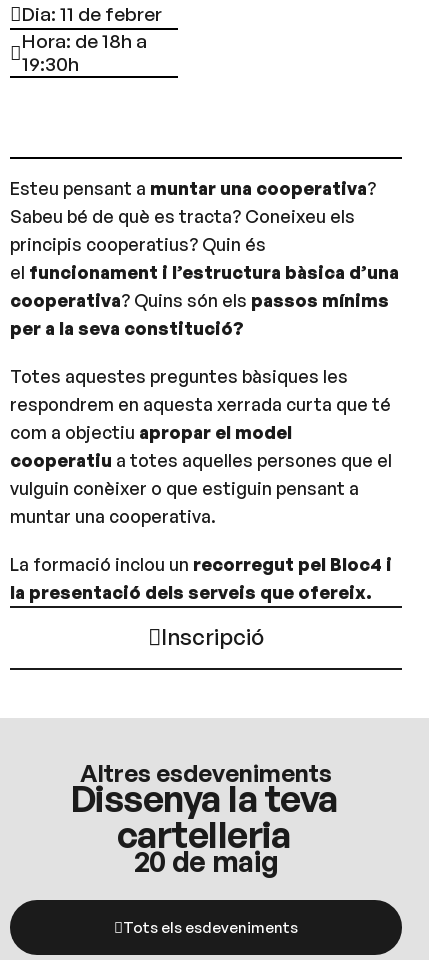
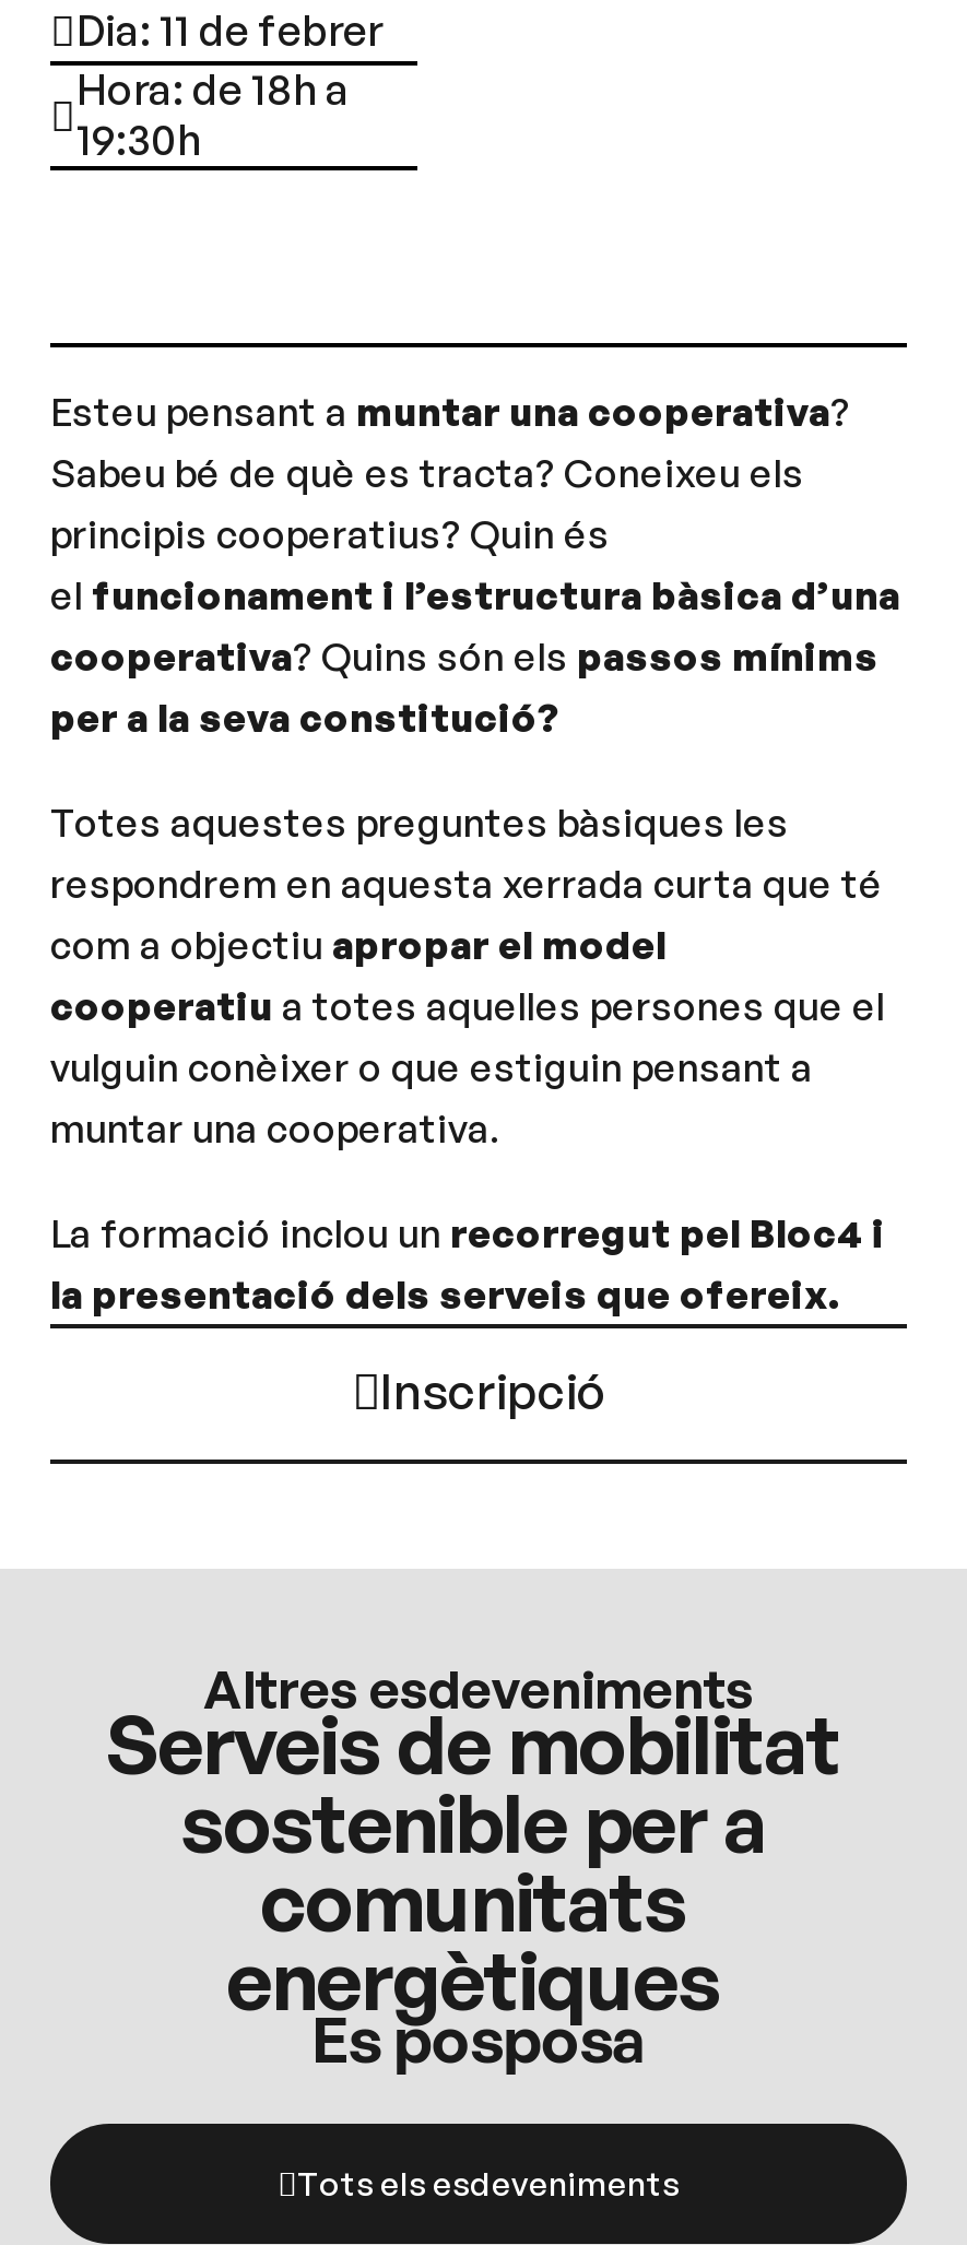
[69,775,337,879] Dissenya la teva | cartelleria | 20 de maig -> [106,1693,840,2078] Serveis de mobilitat | sostenible per a | comunitats | energètiques | Es posposa

